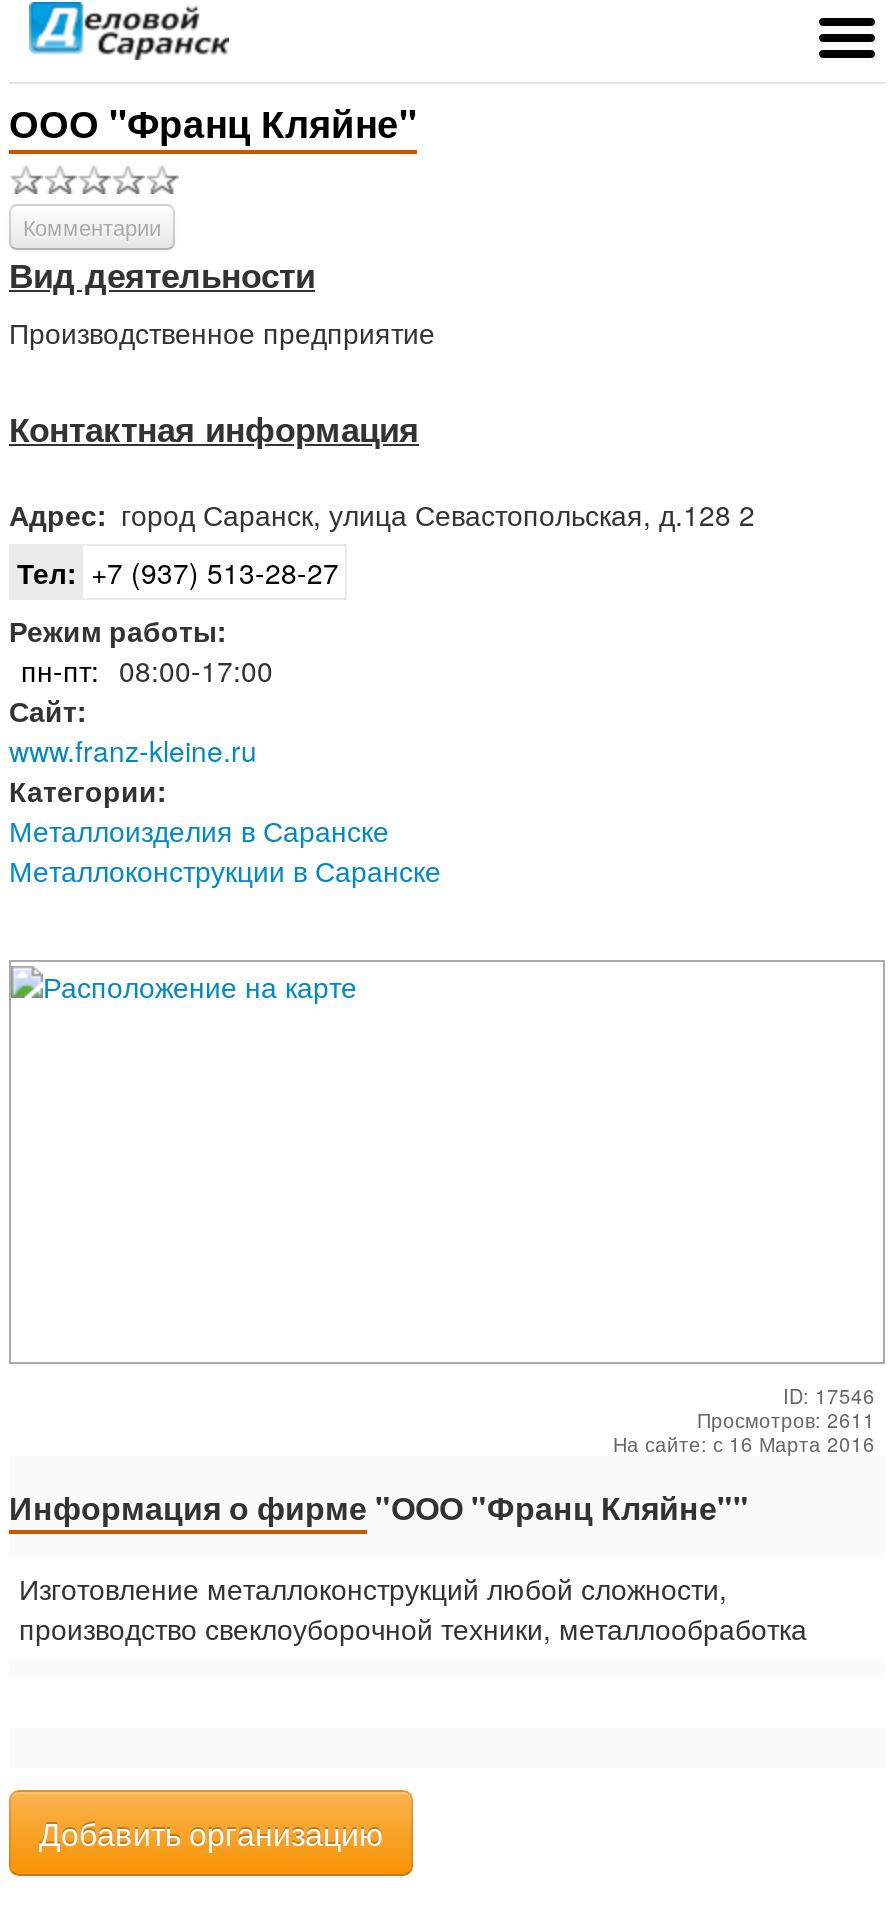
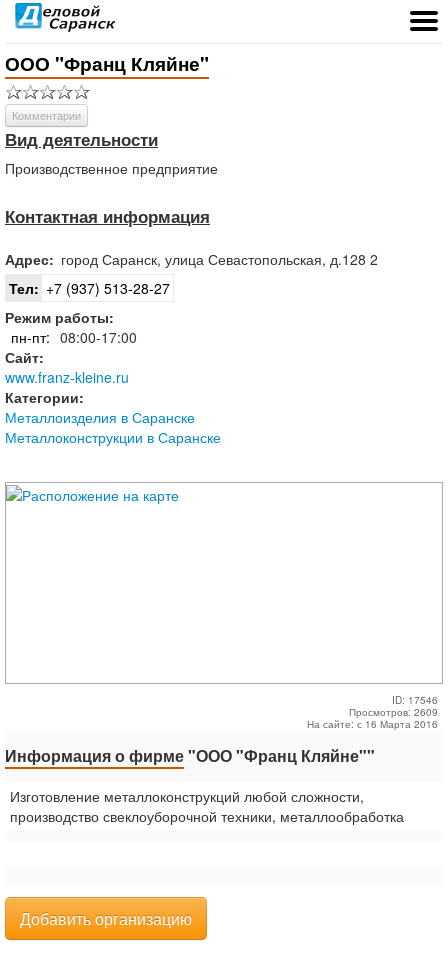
[697,1406,875,1434] Просмотров: 2611 -> [349,705,438,719] Просмотров: 2609

